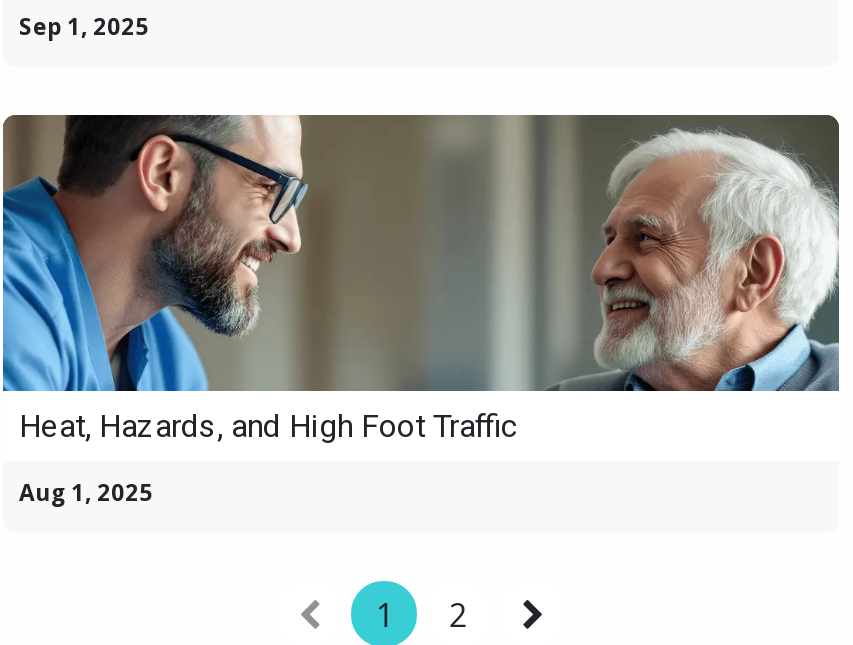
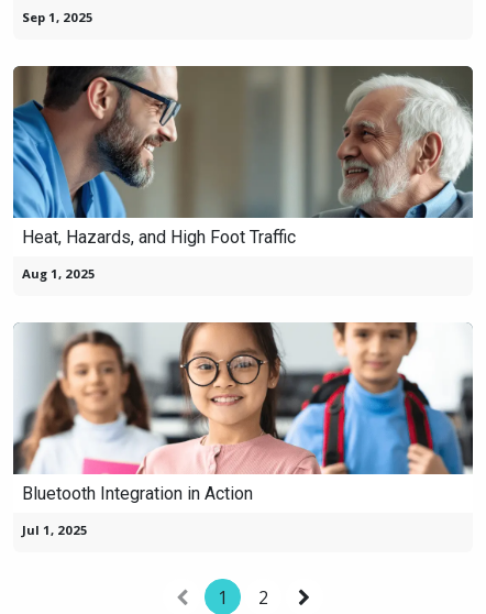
none -> [12,321,474,538] [image] | Bluetooth Integration in Action | Jul 1, 2025

